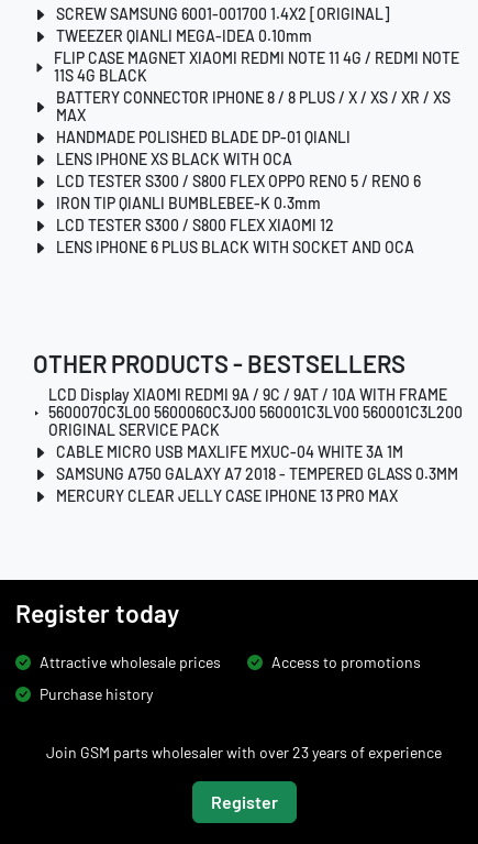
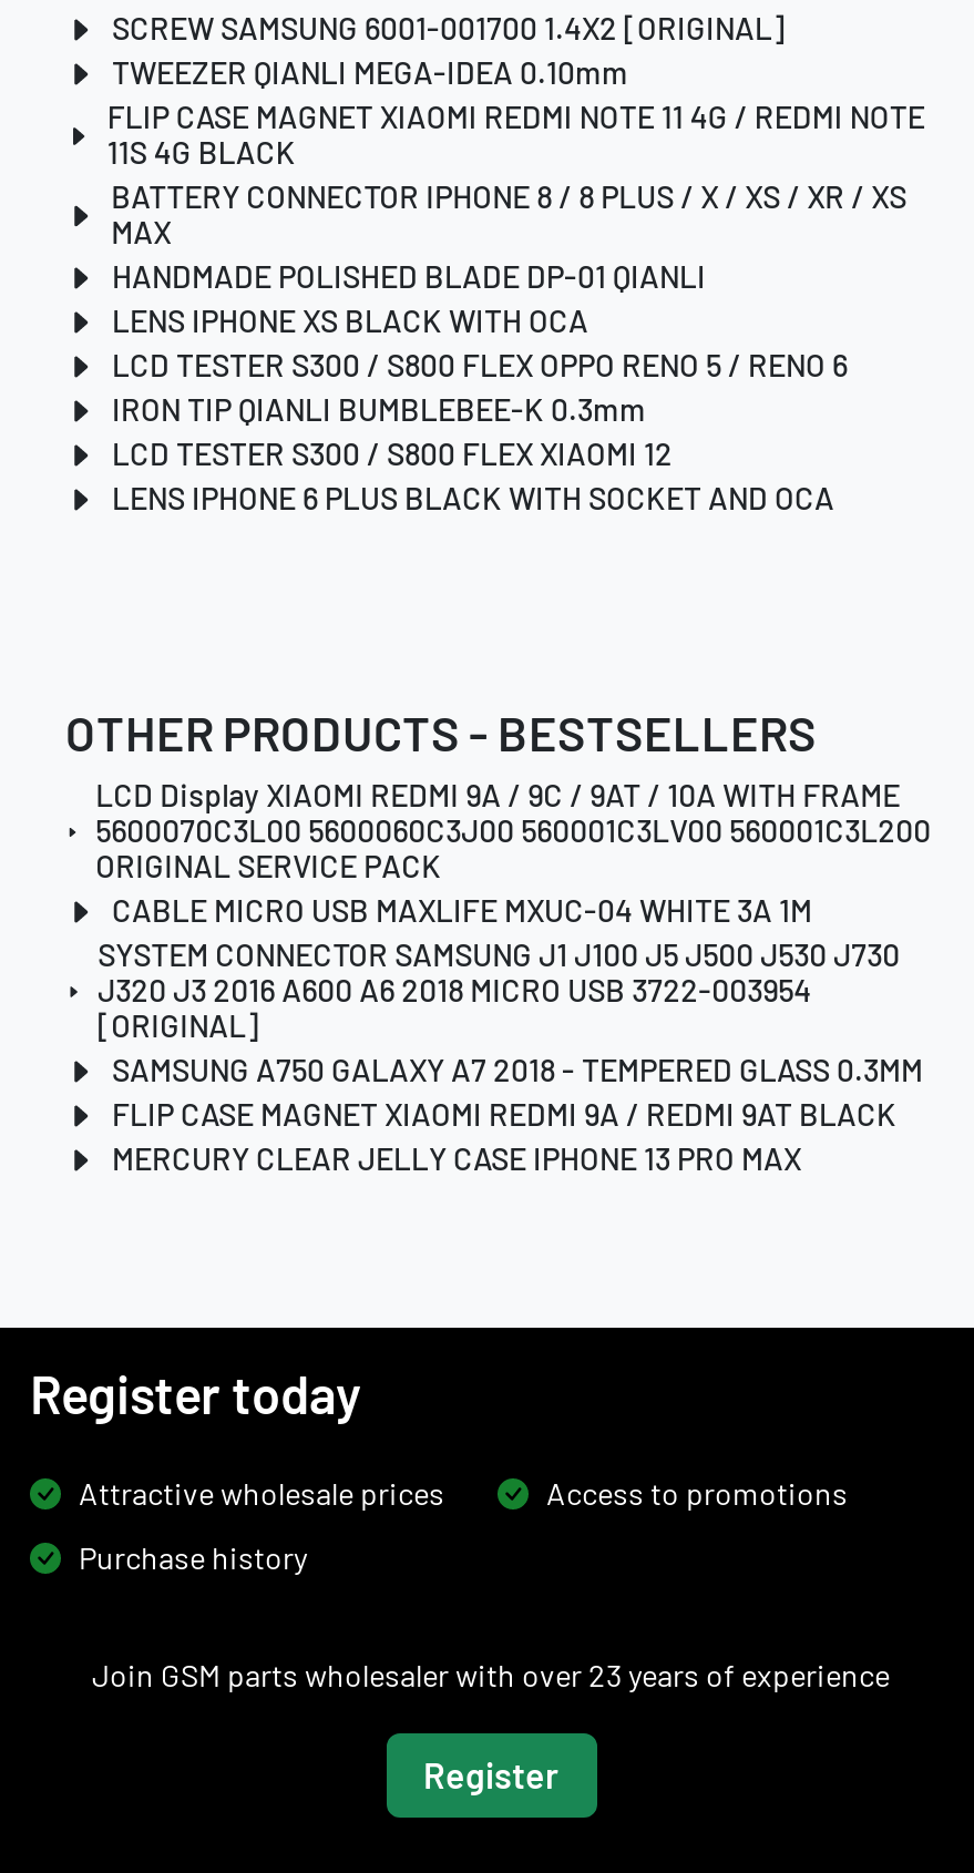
none -> [98,936,900,1044] SYSTEM CONNECTOR SAMSUNG J1 J100 J5 J500 J530 J730 | J320 J3 2016 A600 A6 2018 MICRO USB 3722-003954 | [ORIGINAL]
none -> [112,1095,896,1133] FLIP CASE MAGNET XIAOMI REDMI 9A / REDMI 9AT BLACK

